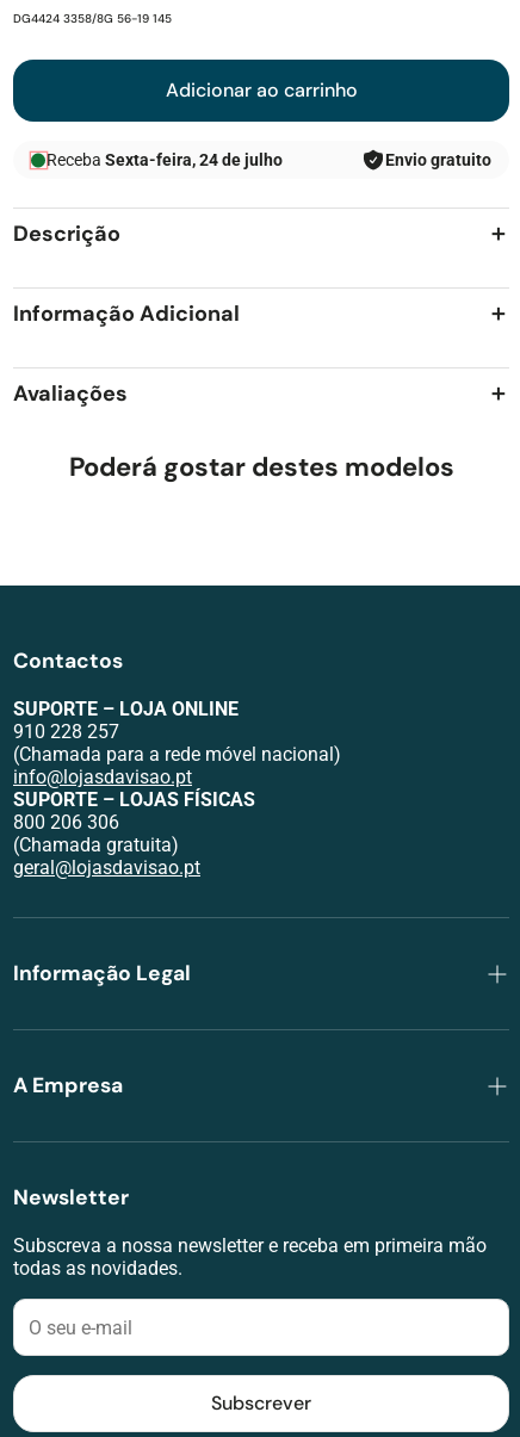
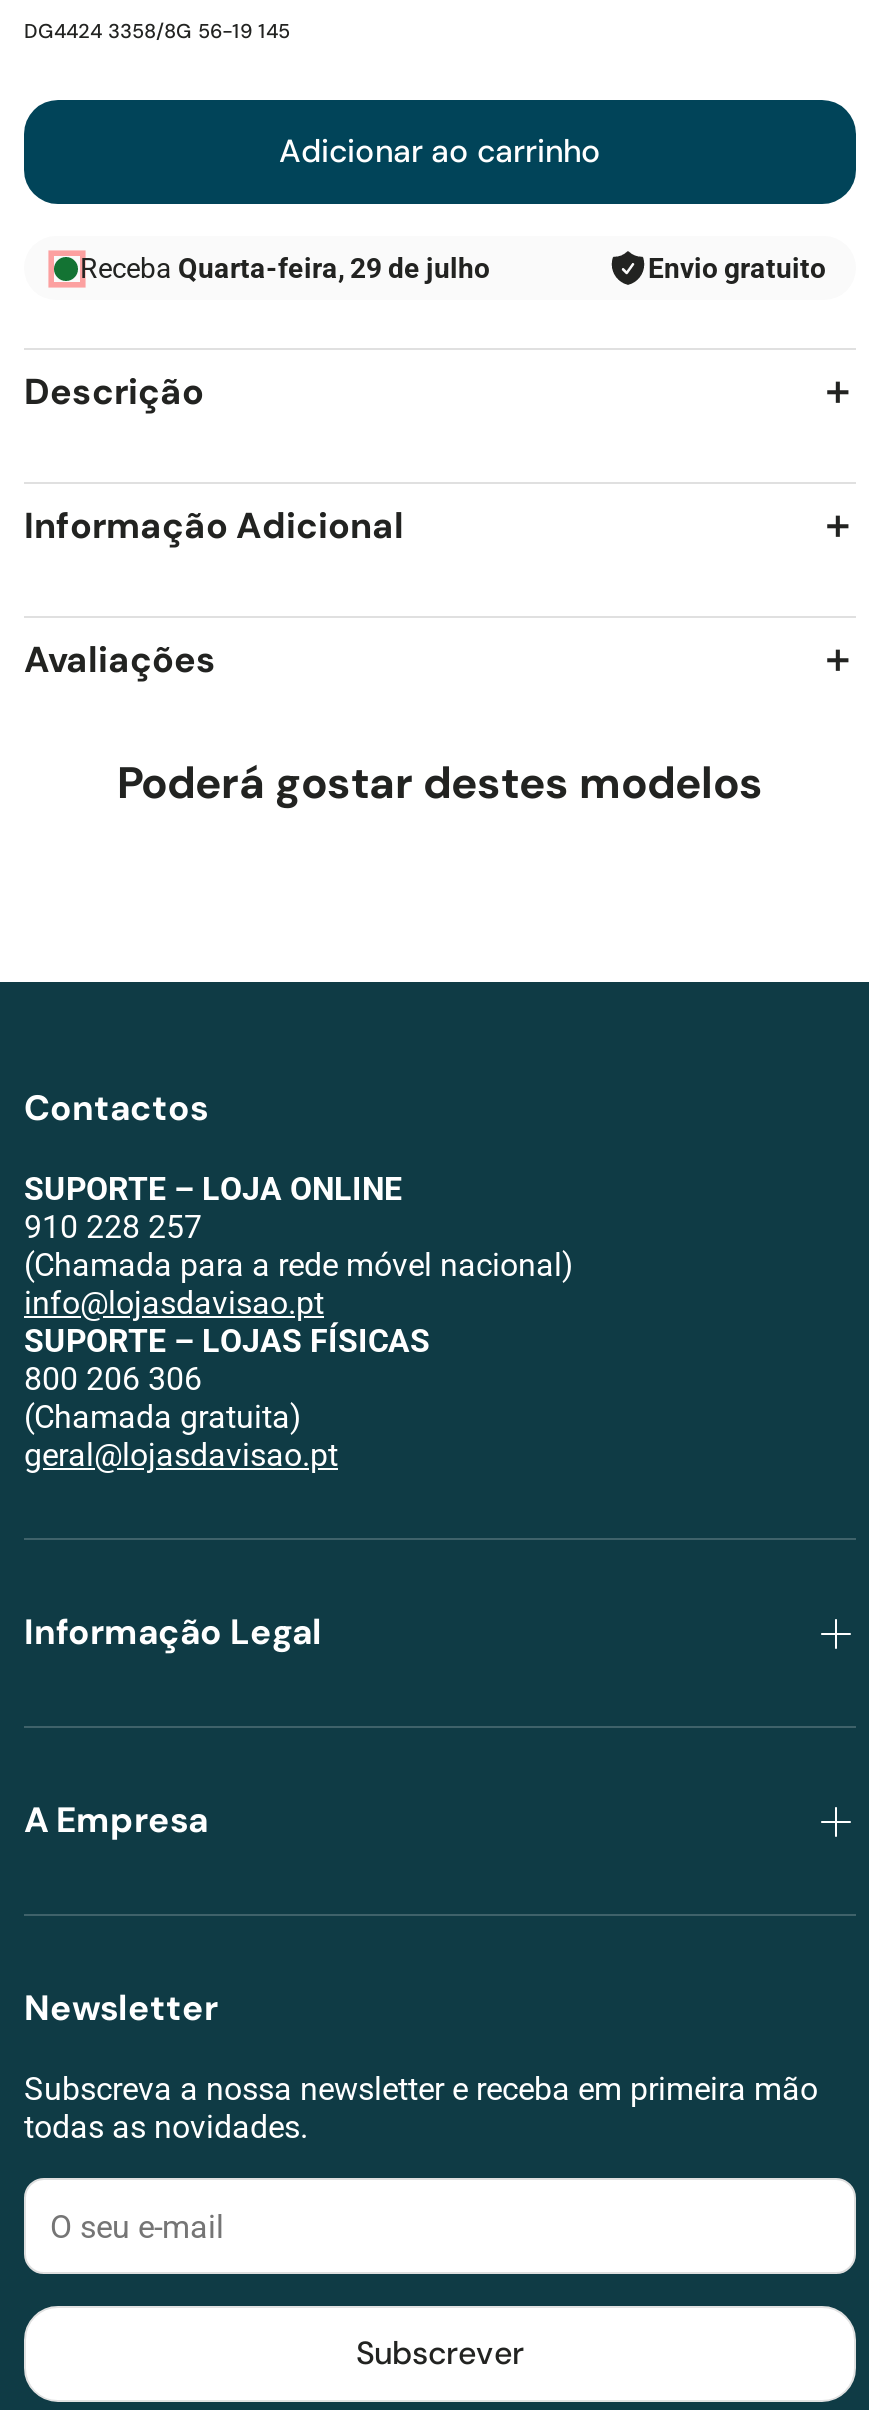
[47,150,283,169] Receba Sexta-feira, 24 de julho -> [80,252,490,284] Receba Quarta-feira, 29 de julho

